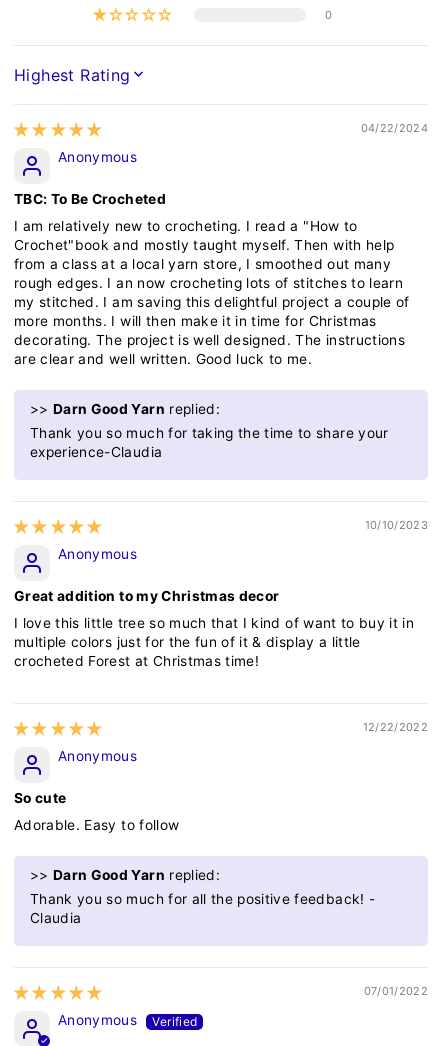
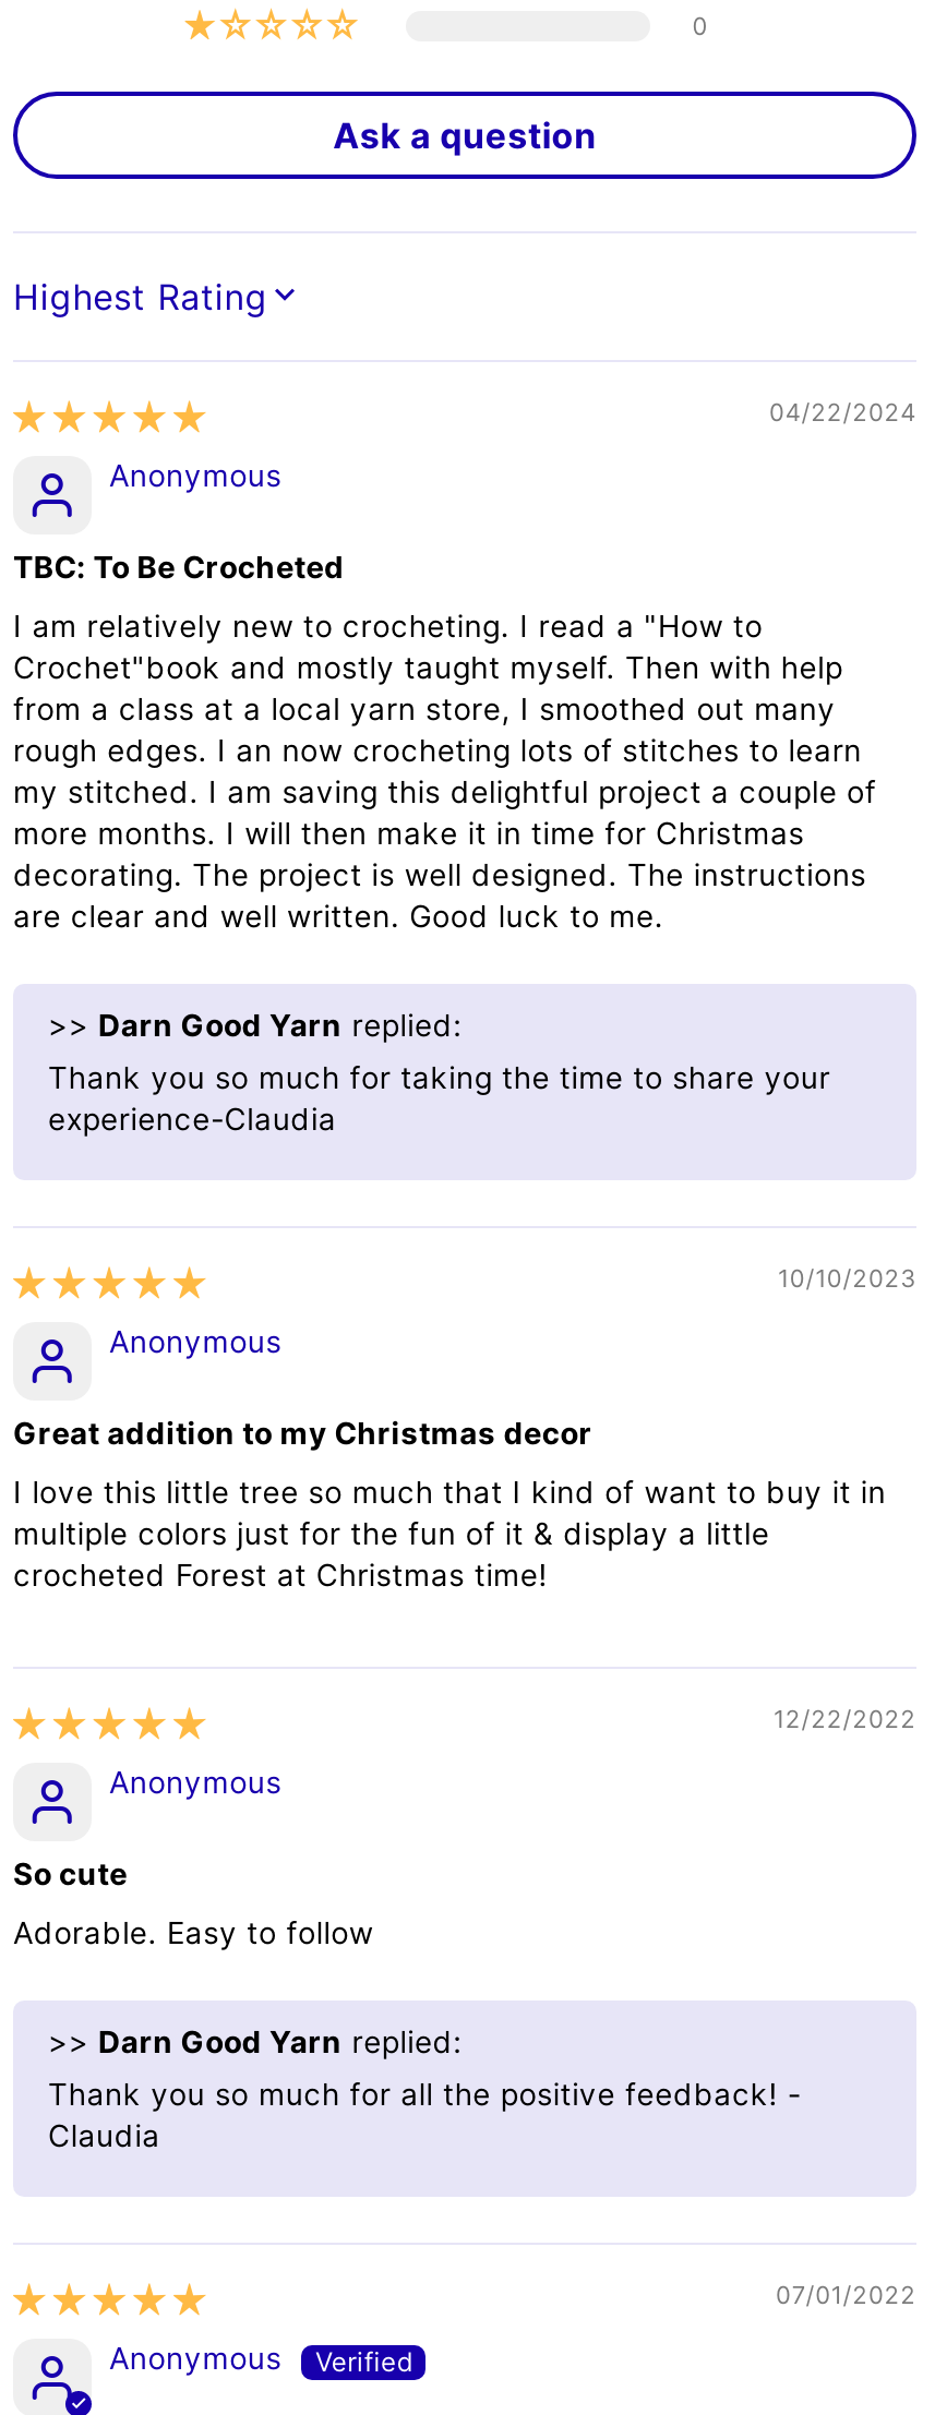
none -> [333,113,597,157] Ask a question

